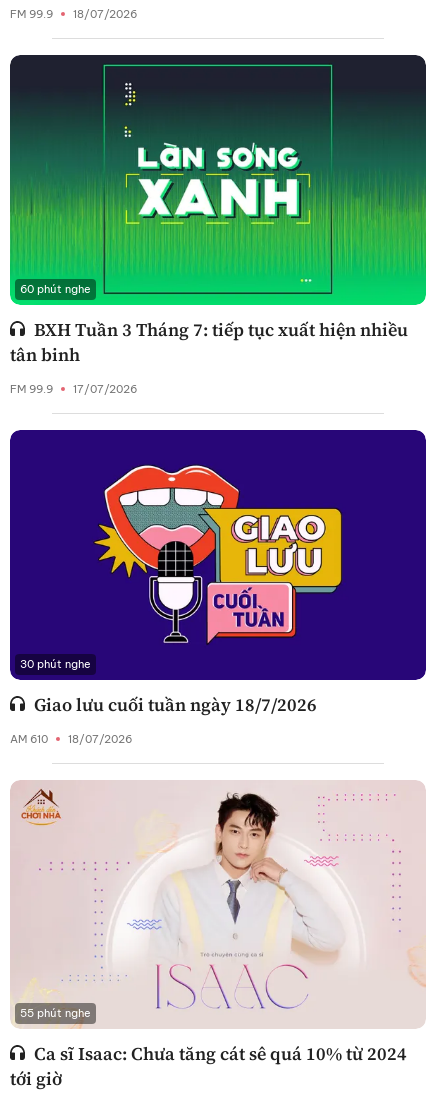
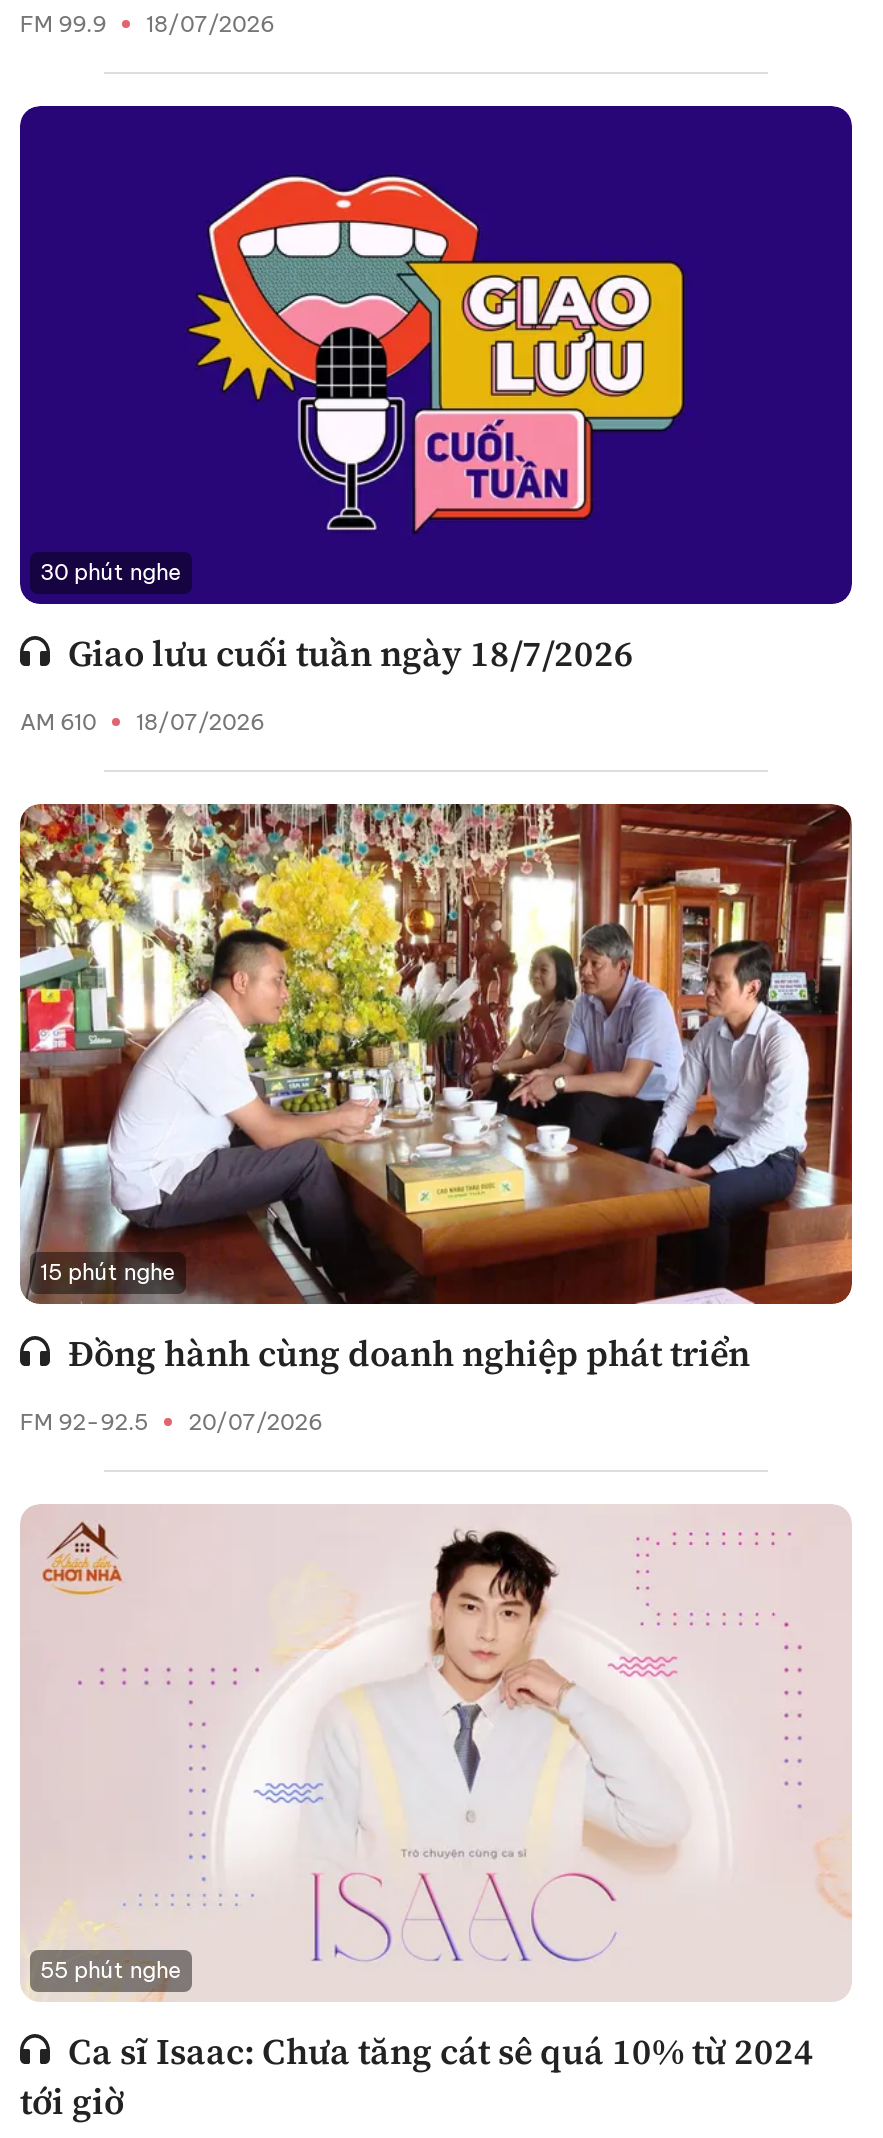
[9,55,427,396] [image] | 60 phút nghe | BXH Tuần 3 Tháng 7: tiếp tục xuất hiện nhiều | tân binh | FM 99.9 | 17/07/2026 -> none
moved [10,466,339,746] -> [20,176,678,736]: [image] | 30 phút nghe | Giao lưu cuối tuần ngày 18/7/2026 | AM 610 | 18/07/2026
none -> [18,802,854,1435] [image] | 15 phút nghe | Đồng hành cùng doanh nghiệp phát triển | FM 92-92.5 | 20/07/2026

